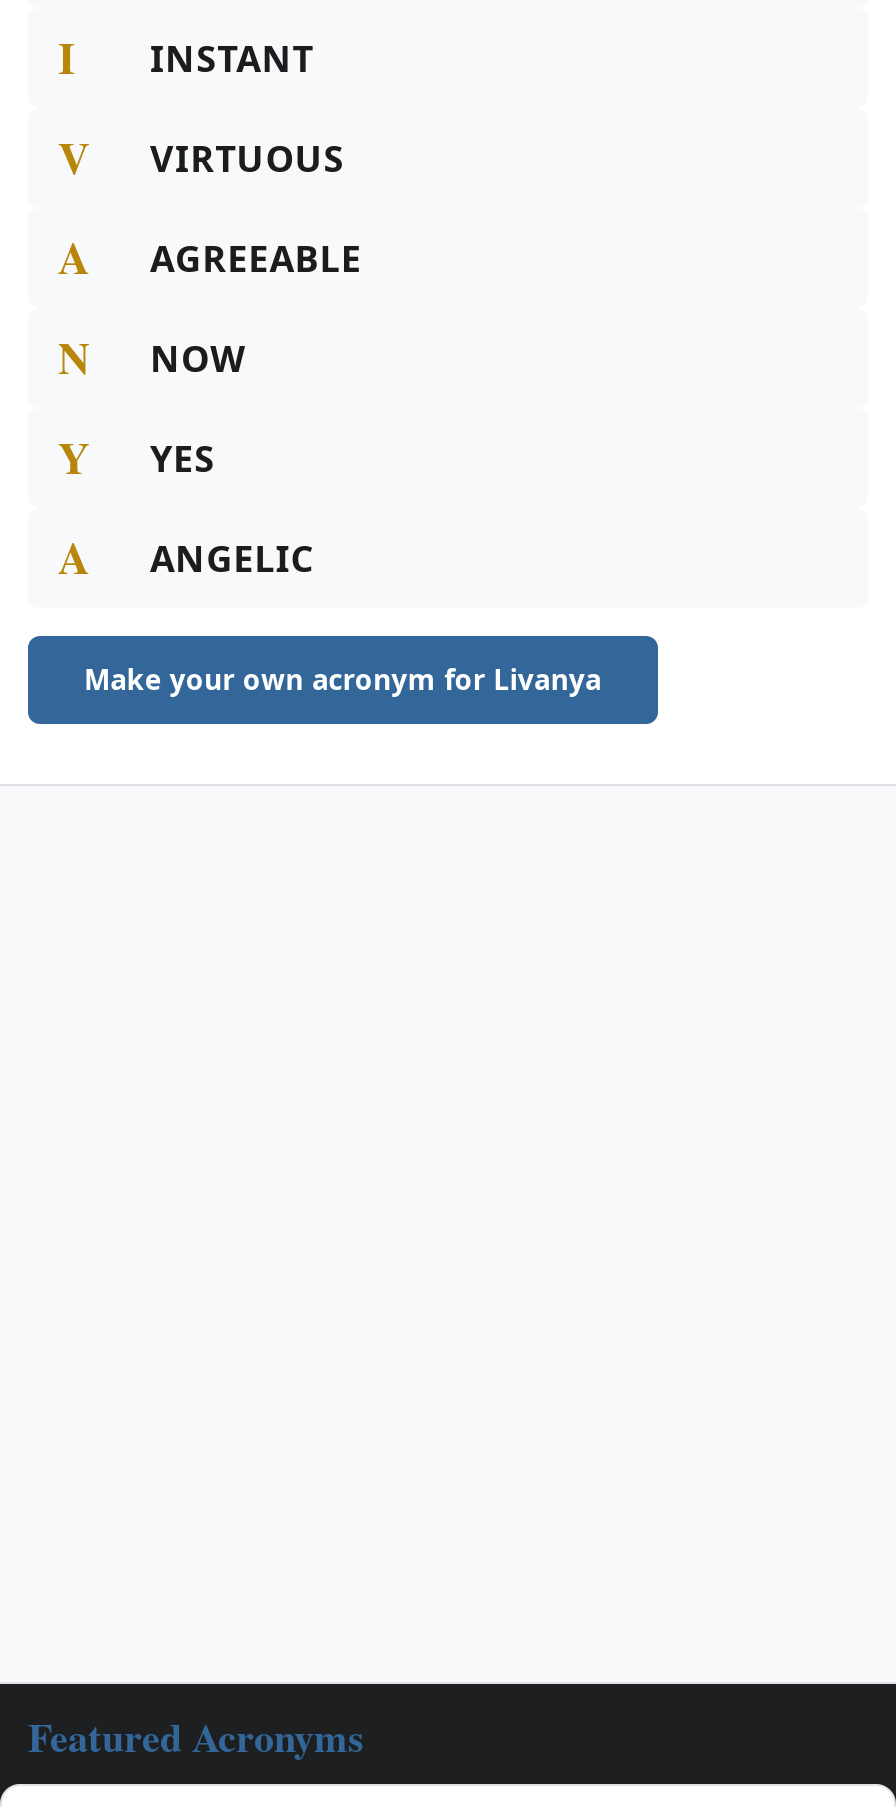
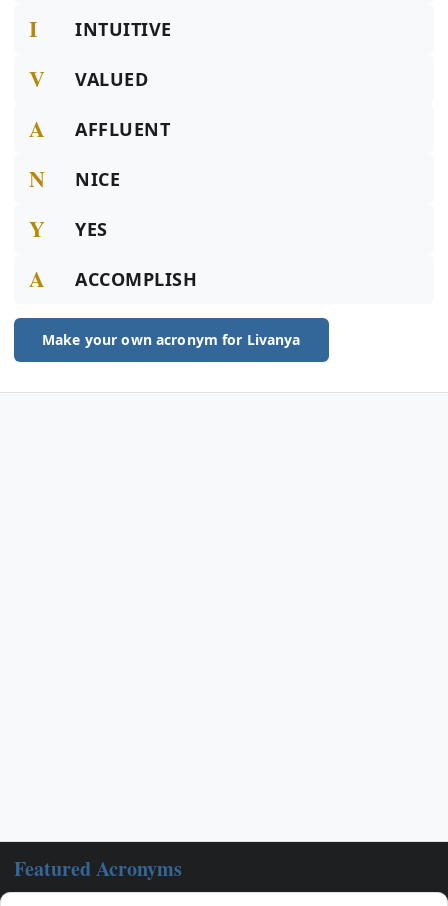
[150,34,314,82] INSTANT -> [75,17,172,41] INTUITIVE
[150,134,345,182] VIRTUOUS -> [75,67,148,91] VALUED
[150,234,362,282] AGREEABLE -> [75,117,170,141] AFFLUENT
[150,334,245,382] NOW -> [75,167,120,191] NICE
[150,534,314,582] ANGELIC -> [75,267,197,291] ACCOMPLISH

